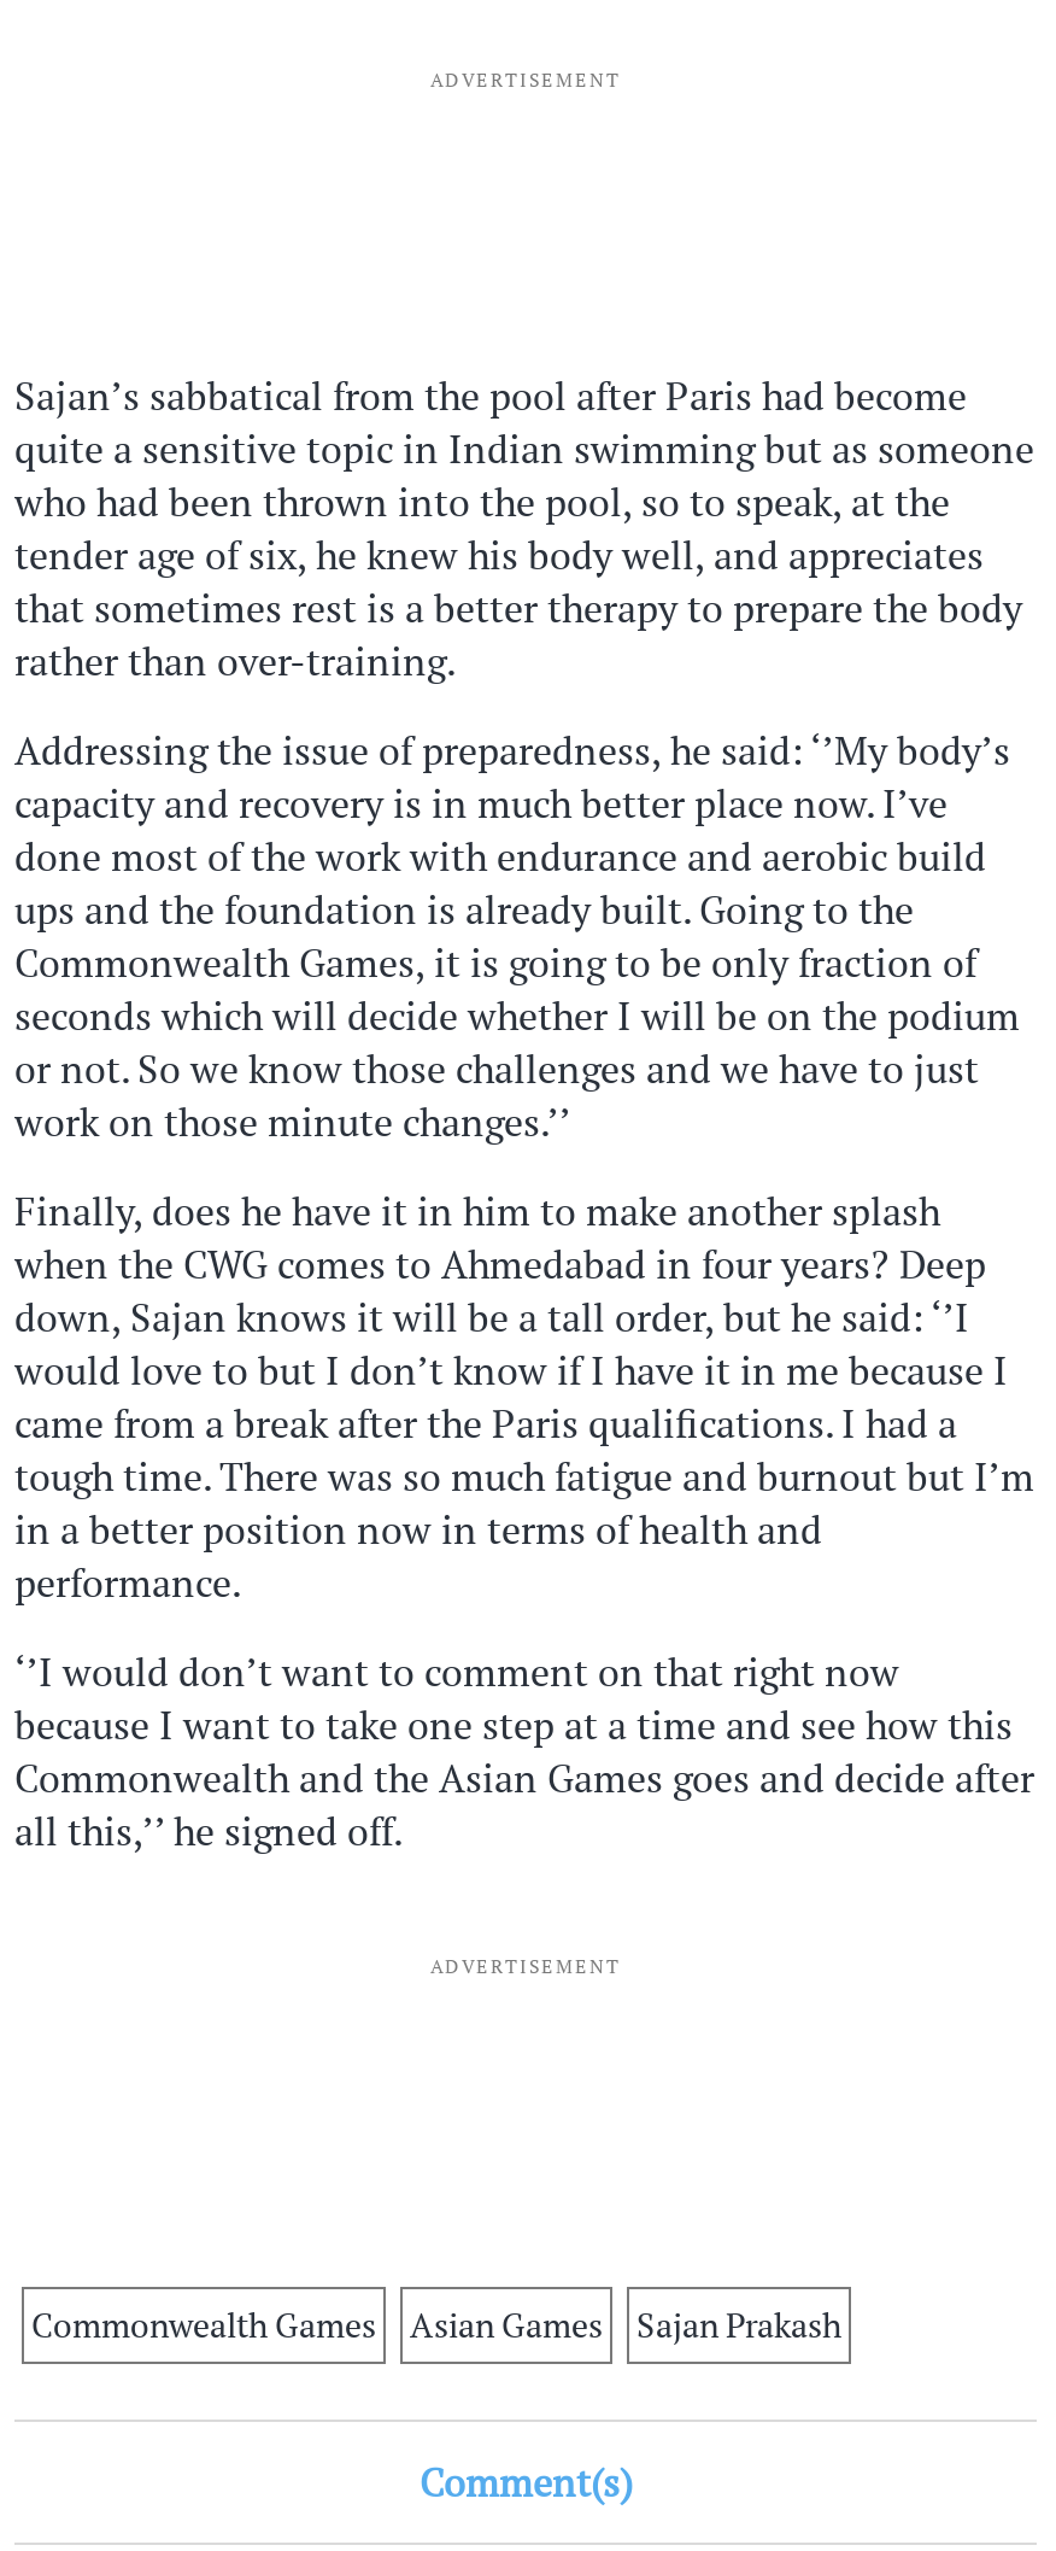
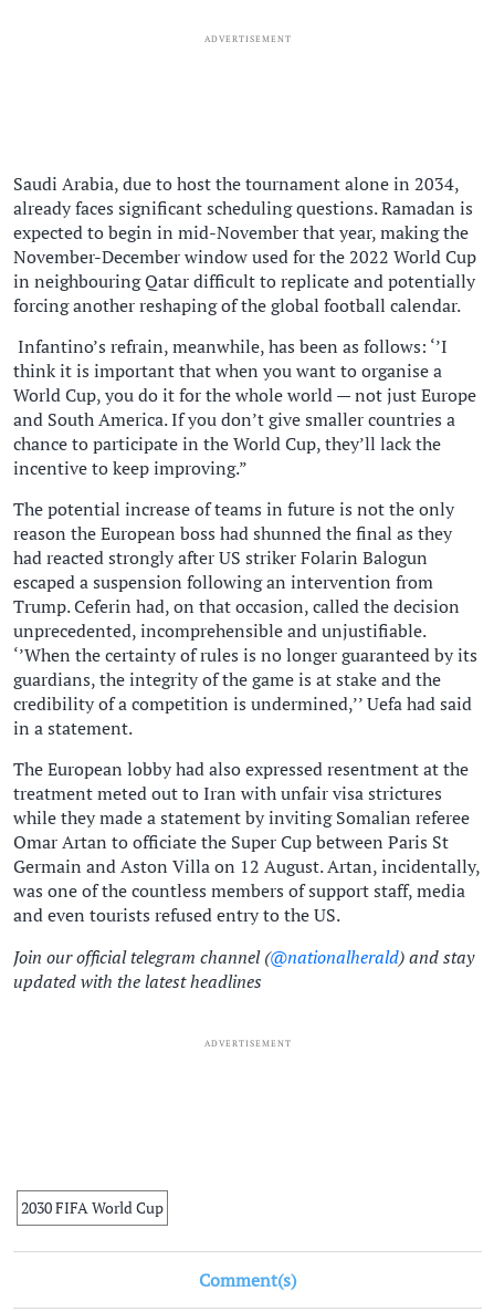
[14,370,1034,1858] Sajan’s sabbatical from the pool after Paris had become | quite a sensitive topic in Indian swimming but as someone | who had been thrown into the pool, so to speak, at the | tender age of six, he knew his body well, and appreciates | that sometimes rest is a better therapy to prepare the body | rather than over-training. | Addressing the issue of preparedness, he said: ‘’My body’s | capacity and recovery is in much better place now. I’ve | done most of the work with endurance and aerobic build | ups and the foundation is already built. Going to the | Commonwealth Games, it is going to be only fraction of | seconds which will decide whether I will be on the podium | or not. So we know those challenges and we have to just | work on those minute changes.’’ | Finally, does he have it in him to make another splash | when the CWG comes to Ahmedabad in four years? Deep | down, Sajan knows it will be a tall order, but he said: ‘’I | would love to but I don’t know if I have it in me because I | came from a break after the Paris qualifications. I had a | tough time. There was so much fatigue and burnout but I’m | in a better position now in terms of health and | performance. | ‘’I would don’t want to comment on that right now | because I want to take one step at a time and see how this | Commonwealth and the Asian Games goes and decide after | all this,’’ he signed off. -> [13,171,480,993] Saudi Arabia, due to host the tournament alone in 2034, | already faces significant scheduling questions. Ramadan is | expected to begin in mid-November that year, making the | November-December window used for the 2022 World Cup | in neighbouring Qatar difficult to replicate and potentially | forcing another reshaping of the global football calendar. | Infantino’s refrain, meanwhile, has been as follows: ‘’I | think it is important that when you want to organise a | World Cup, you do it for the whole world — not just Europe | and South America. If you don’t give smaller countries a | chance to participate in the World Cup, they’ll lack the | incentive to keep improving.” | The potential increase of teams in future is not the only | reason the European boss had shunned the final as they | had reacted strongly after US striker Folarin Balogun | escaped a suspension following an intervention from | Trump. Ceferin had, on that occasion, called the decision | unprecedented, incomprehensible and unjustifiable. | ‘’When the certainty of rules is no longer guaranteed by its | guardians, the integrity of the game is at stake and the | credibility of a competition is undermined,’’ Uefa had said | in a statement. | The European lobby had also expressed resentment at the | treatment meted out to Iran with unfair visa strictures | while they made a statement by inviting Somalian referee | Omar Artan to officiate the Super Cup between Paris St | Germain and Aston Villa on 12 August. Artan, incidentally, | was one of the countless members of support staff, media | and even tourists refused entry to the US. | Join our official telegram channel (@nationalherald) and stay | updated with the latest headlines
[31,2302,841,2348] Commonwealth Games | Asian Games | Sajan Prakash -> [21,1197,164,1218] 2030 FIFA World Cup

